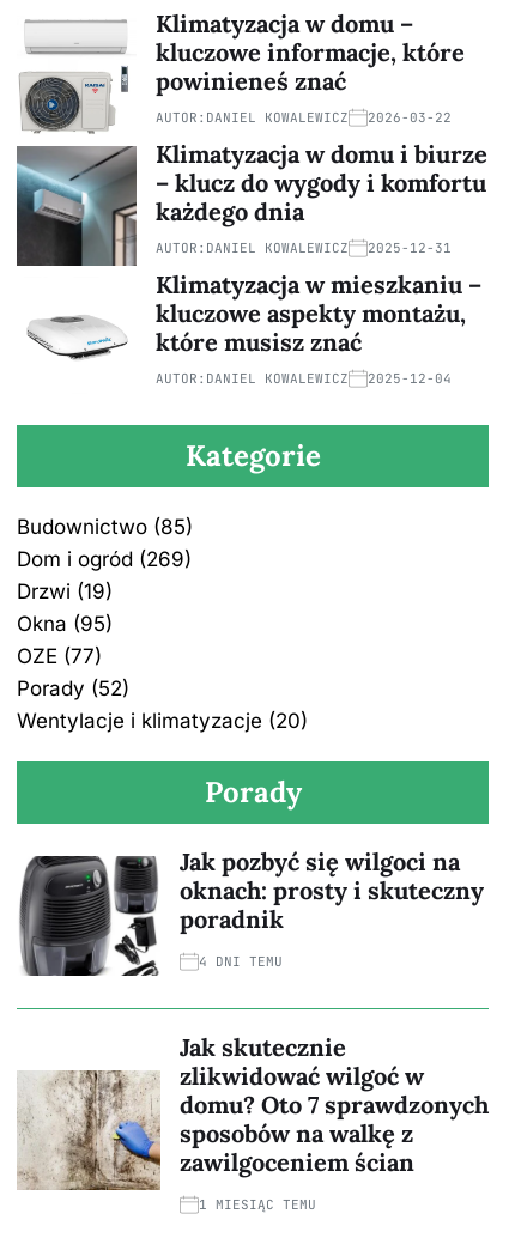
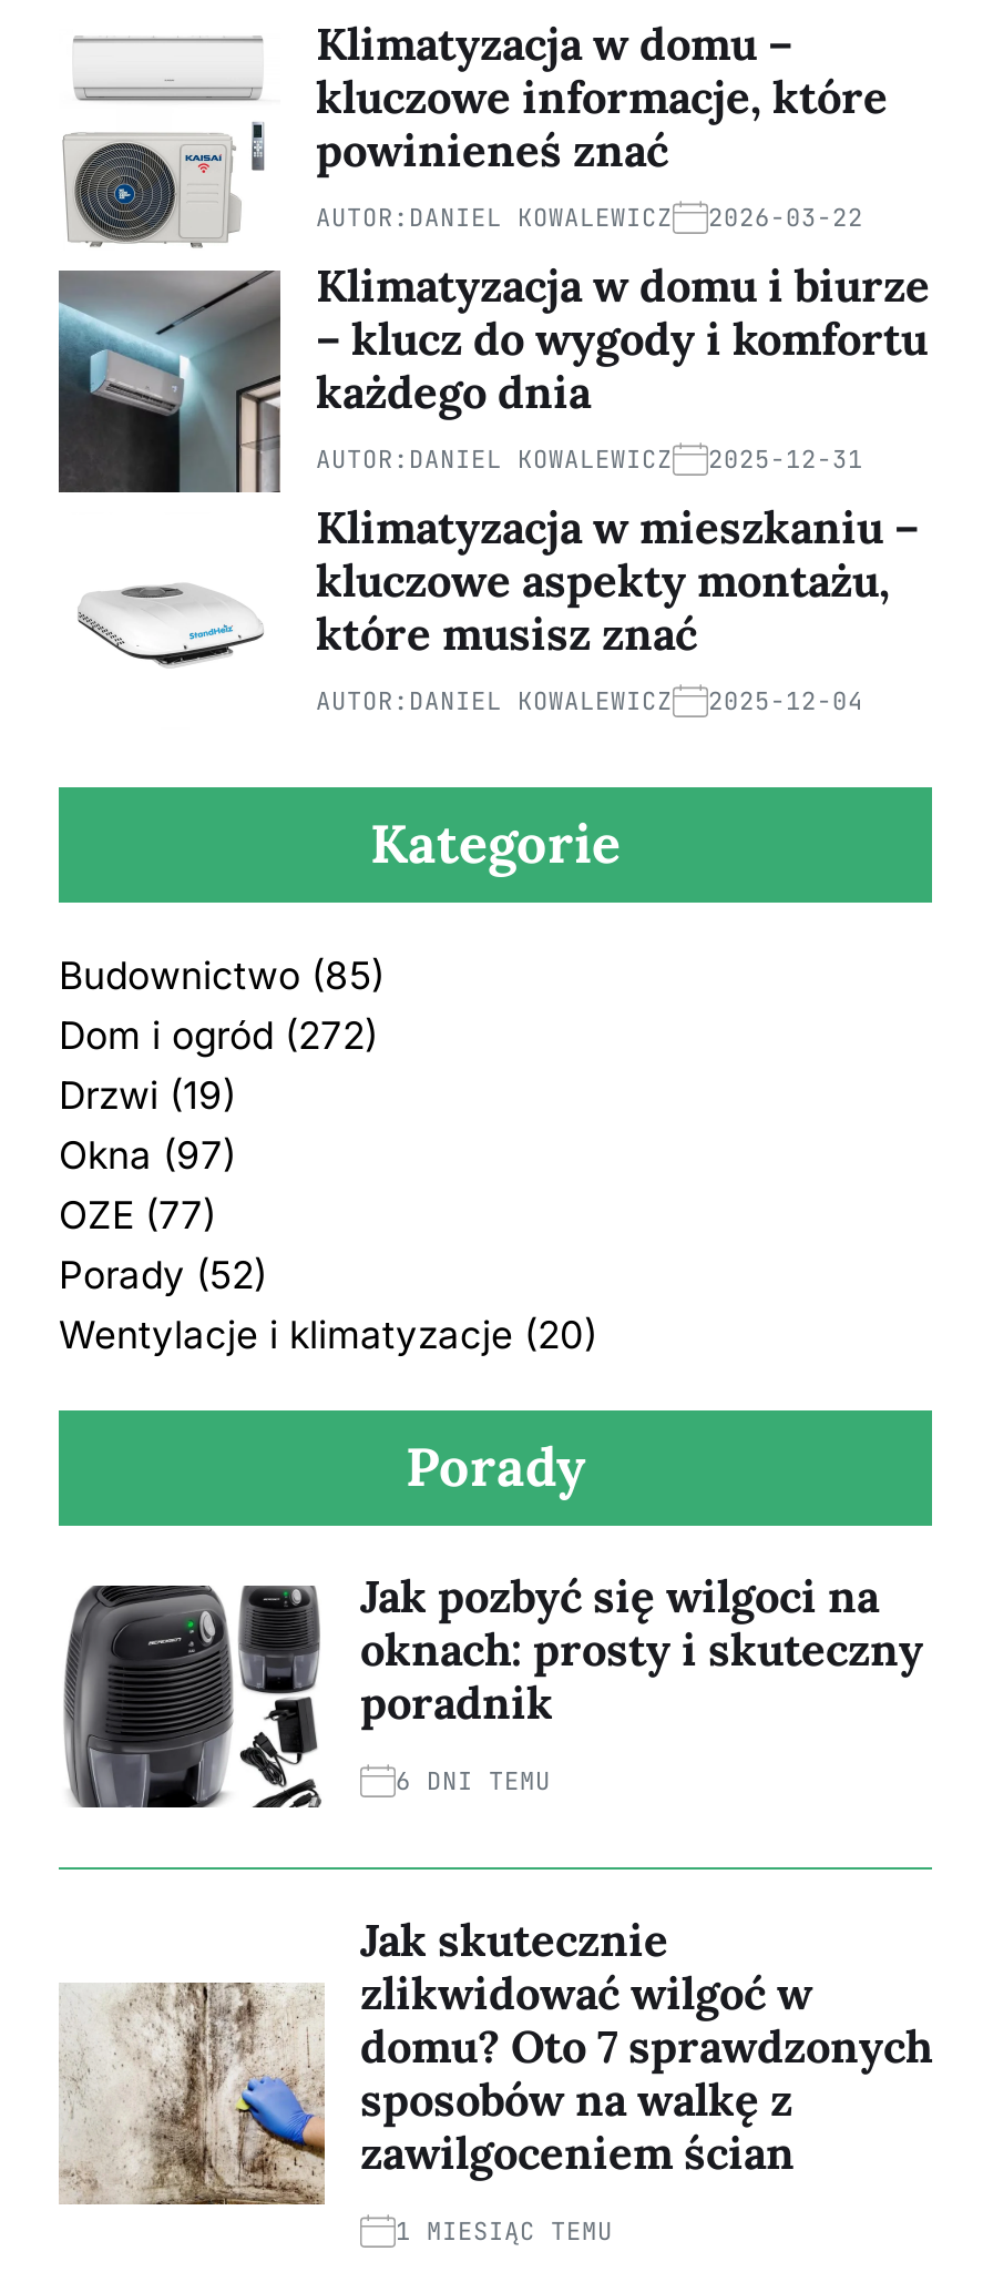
[17,547,192,571] Dom i ogród (269) -> [59,1013,378,1058] Dom i ogród (272)
[17,612,113,636] Okna (95) -> [59,1133,236,1178] Okna (97)
[199,953,283,970] 4 DNI TEMU -> [396,1765,551,1796] 6 DNI TEMU

